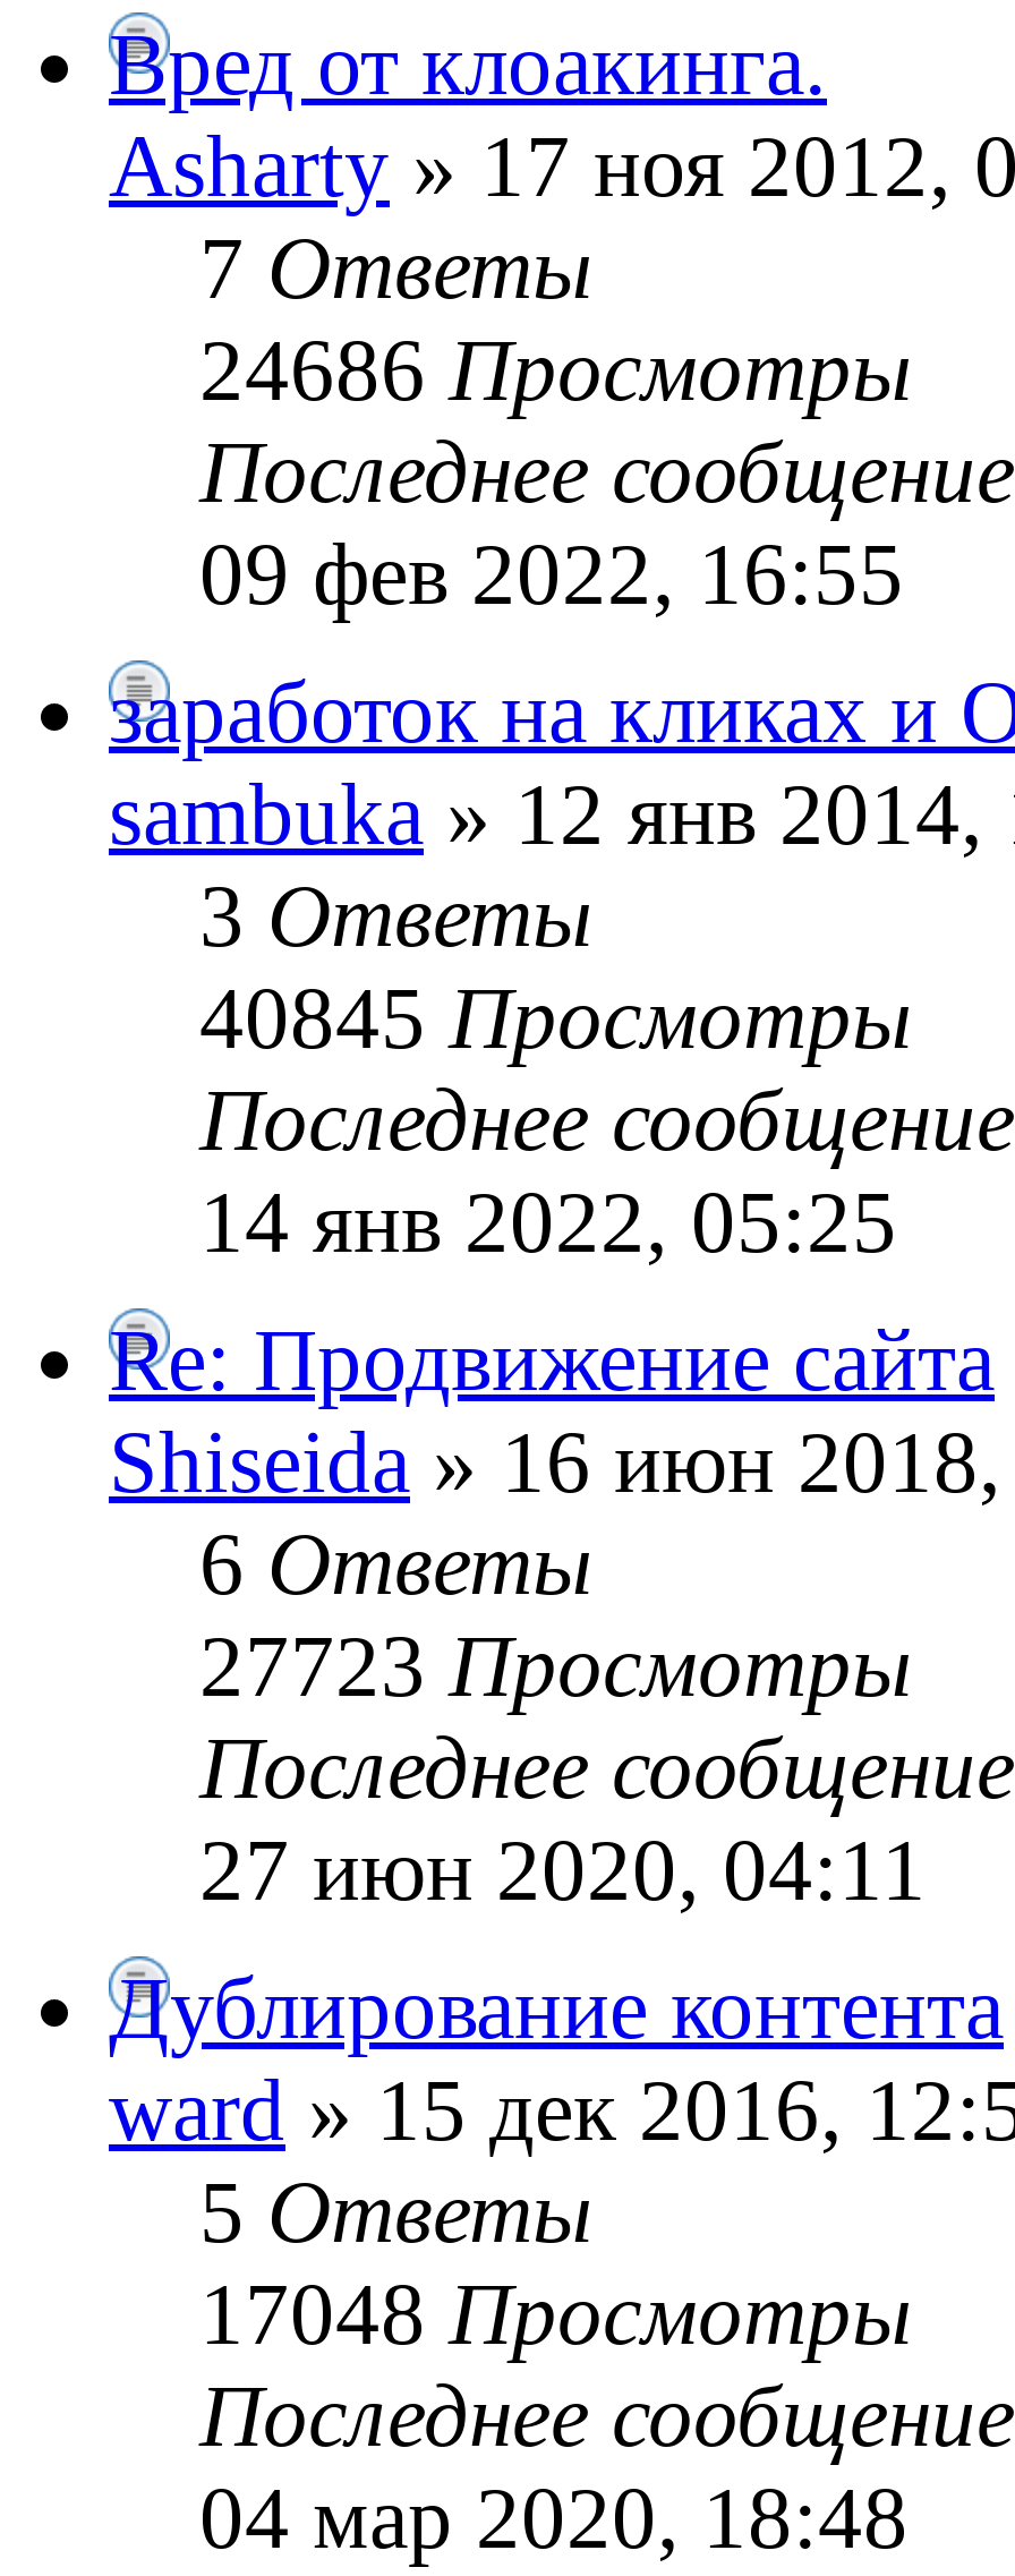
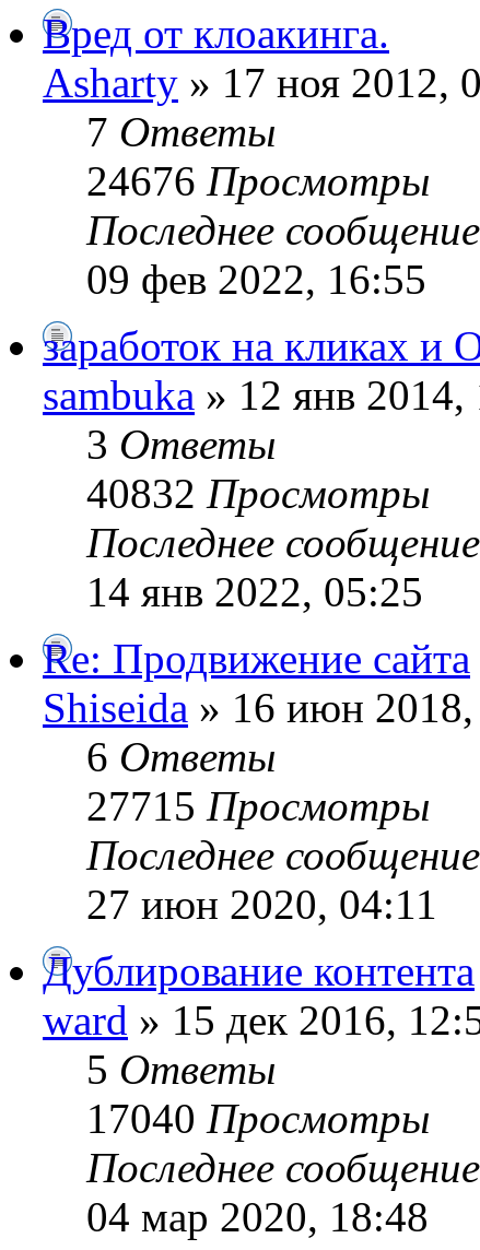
[199,320,911,418] 24686 Просмотры -> [86,157,430,204] 24676 Просмотры
[199,968,911,1066] 40845 Просмотры -> [86,470,430,517] 40832 Просмотры
[199,1616,911,1714] 27723 Просмотры -> [86,782,430,829] 27715 Просмотры
[199,2264,911,2362] 17048 Просмотры -> [86,1095,430,1142] 17040 Просмотры

